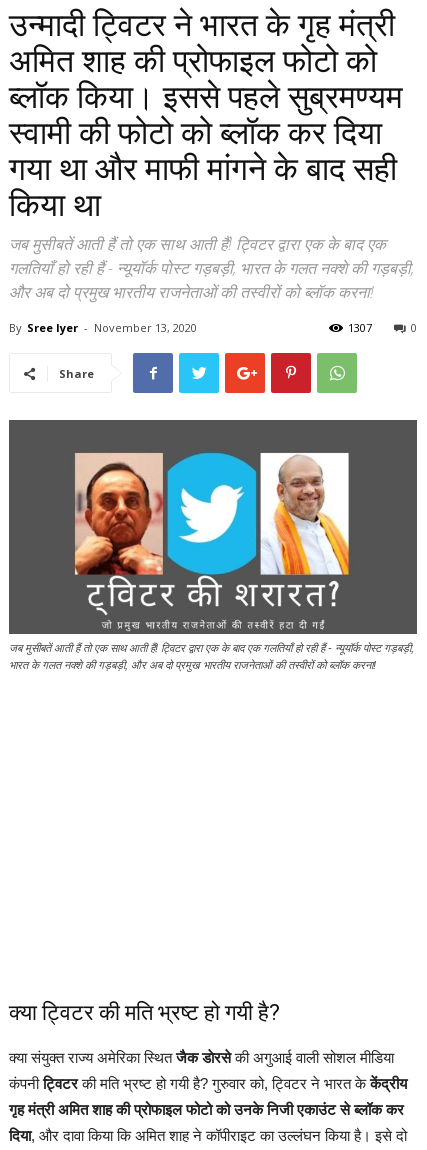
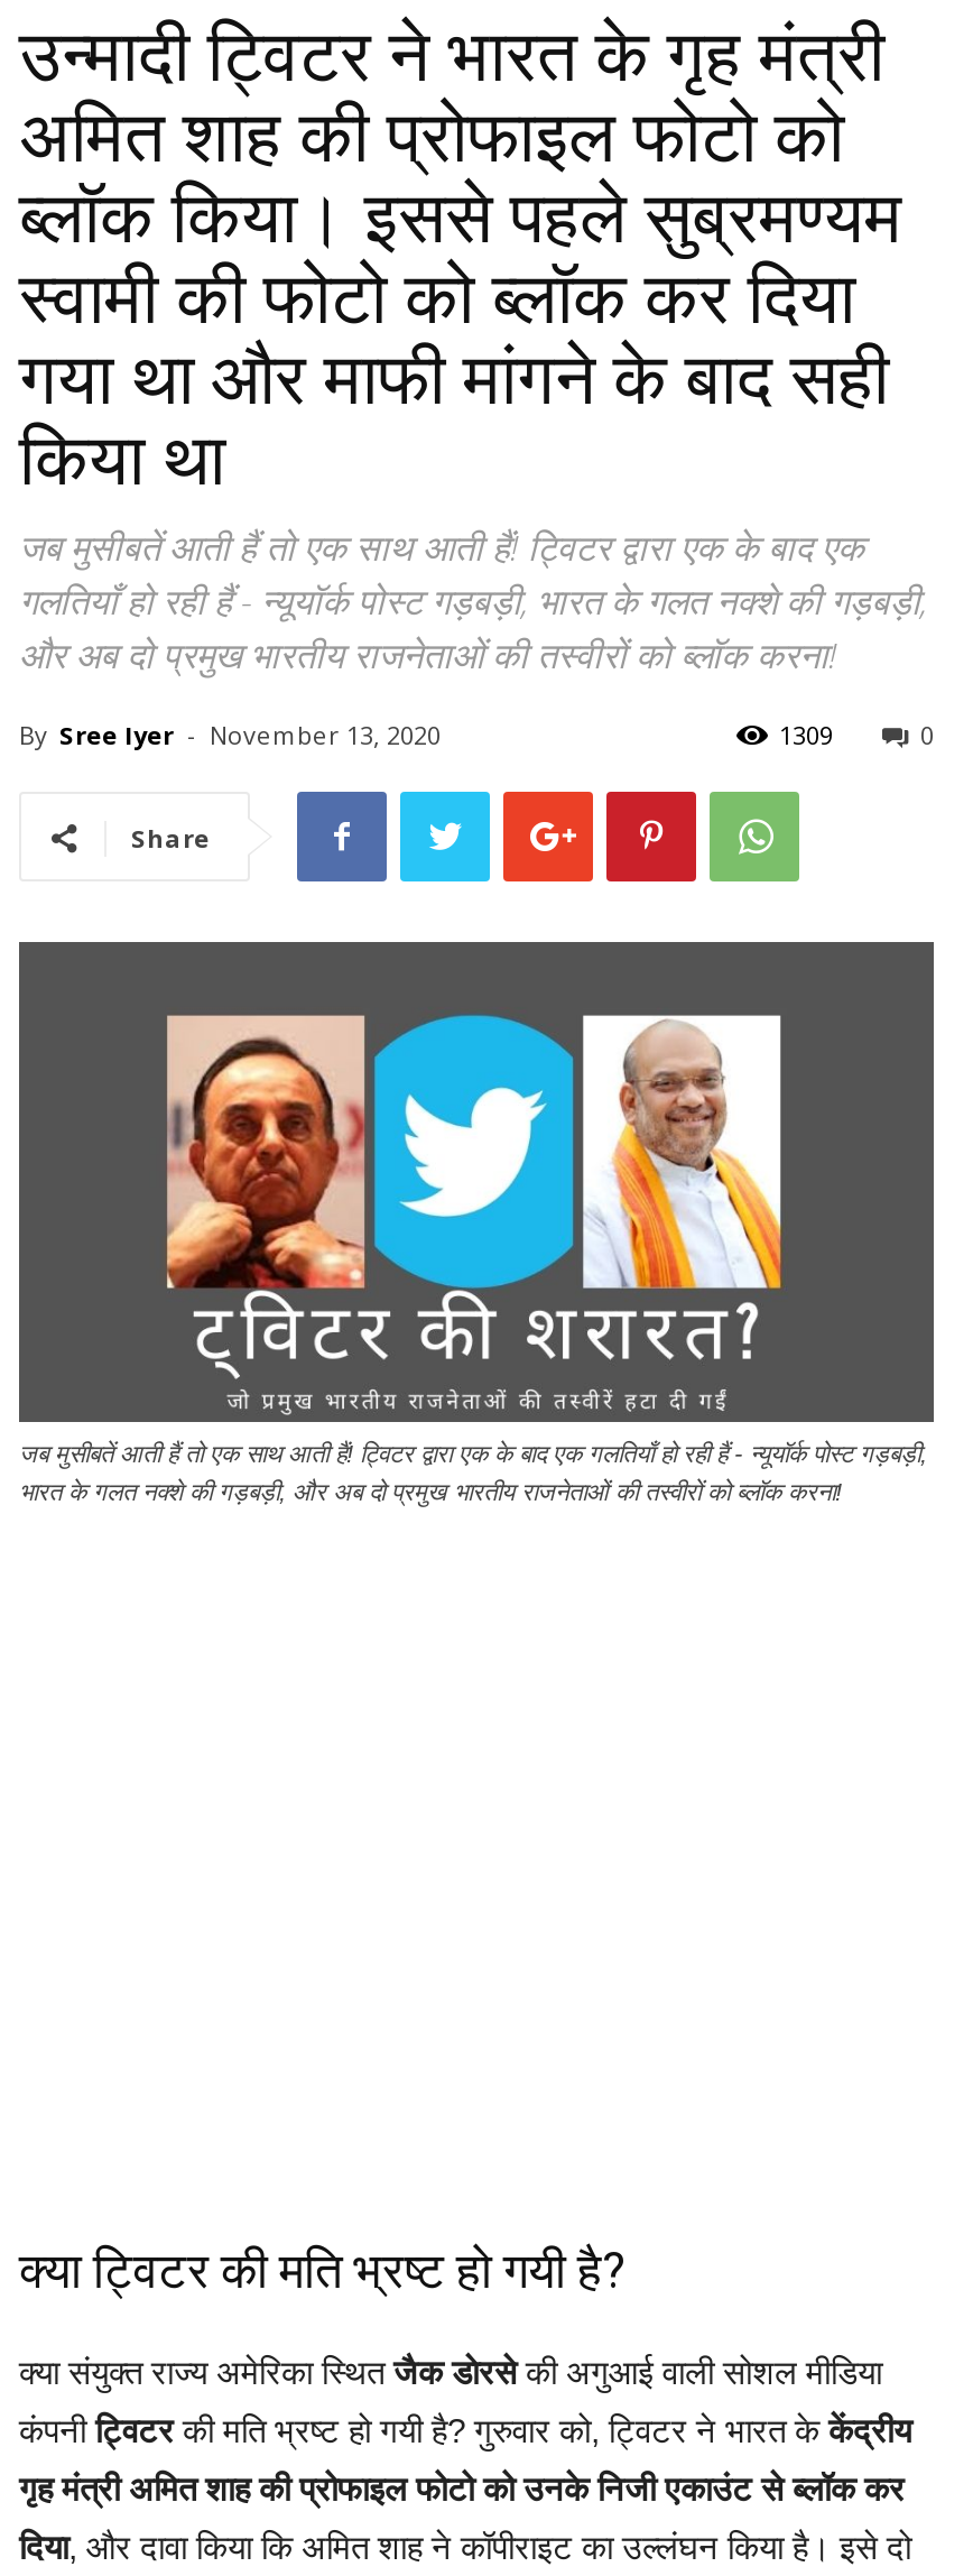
[348,320,372,335] 1307 -> [779,718,833,751] 1309

